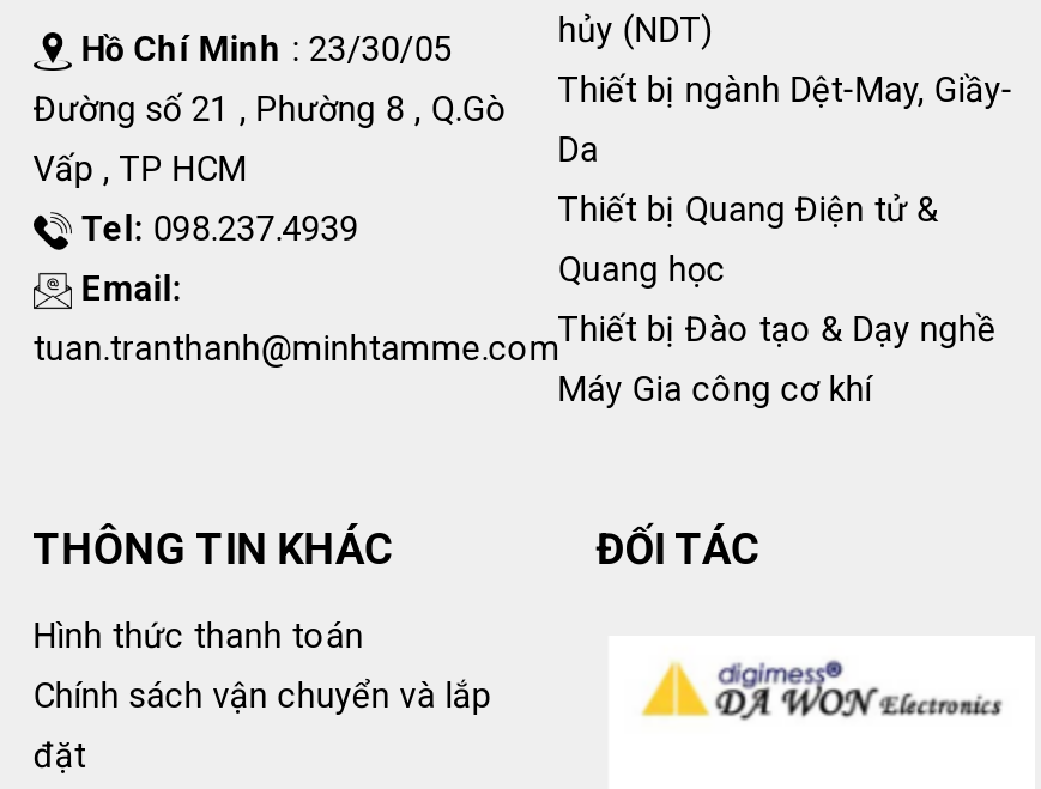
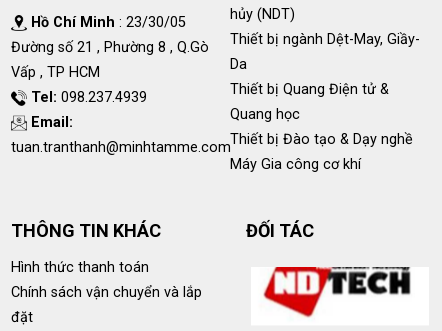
[640,636,1004,755] [image] -> [263,266,414,318] [image]

